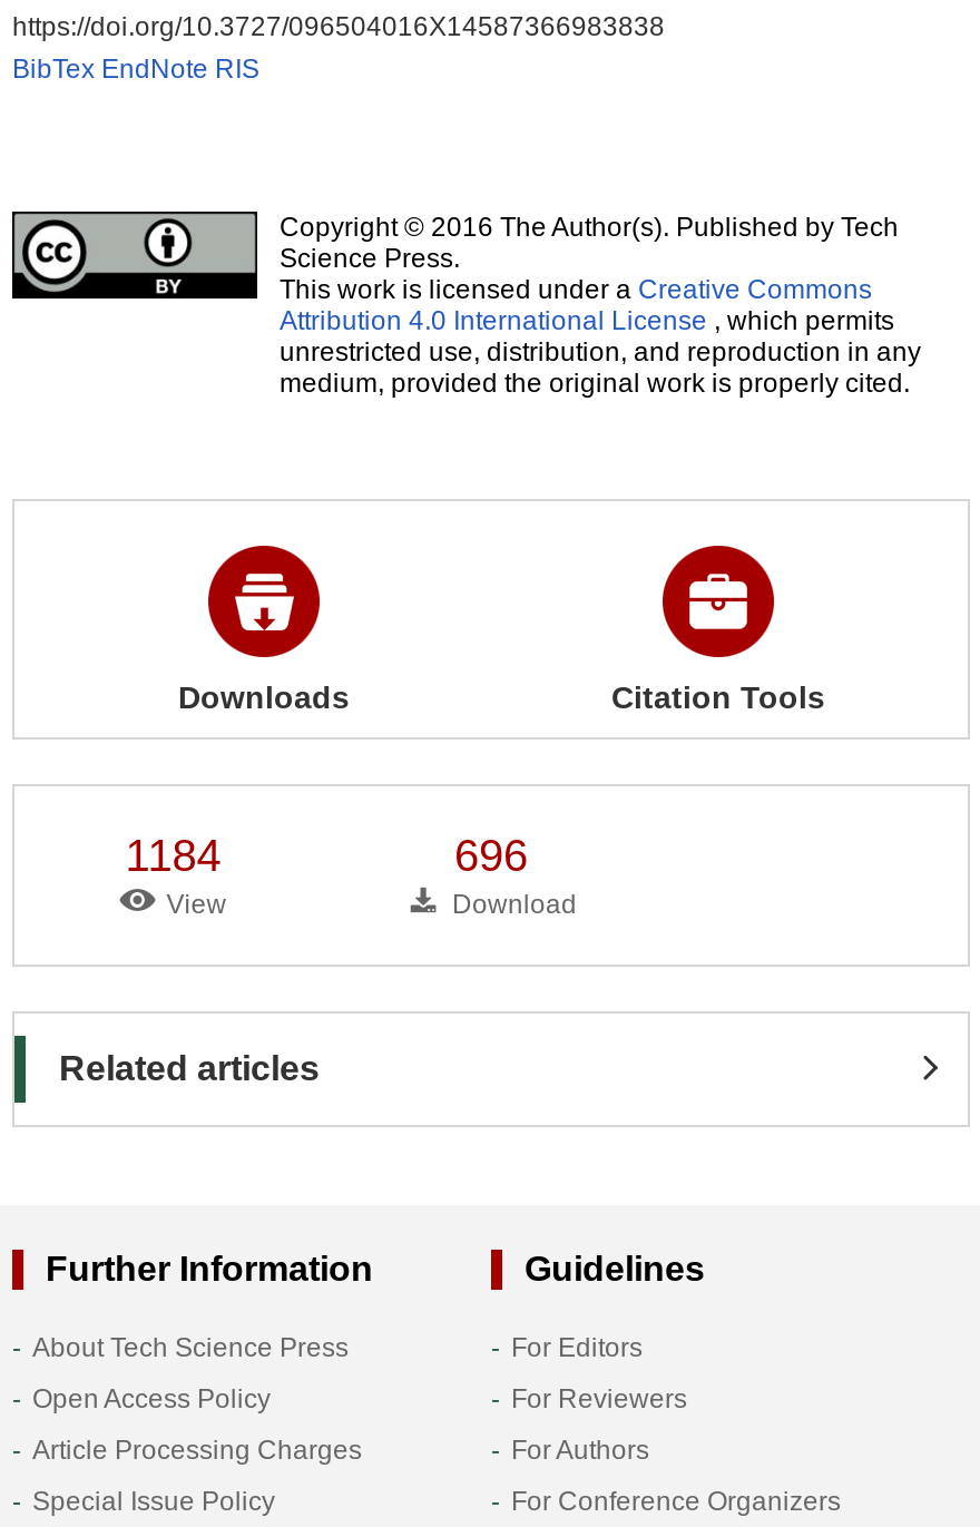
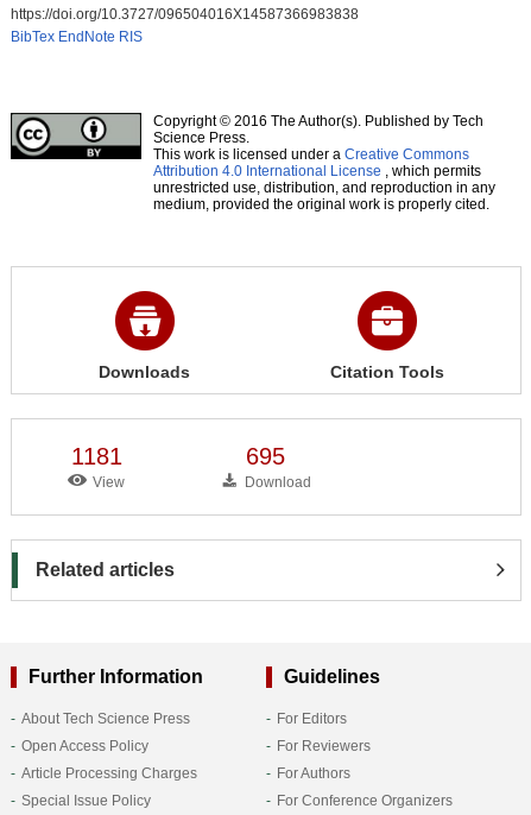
[125,830,221,879] 1184 -> [71,443,122,469] 1181
[454,830,528,879] 696 -> [246,443,286,469] 695

